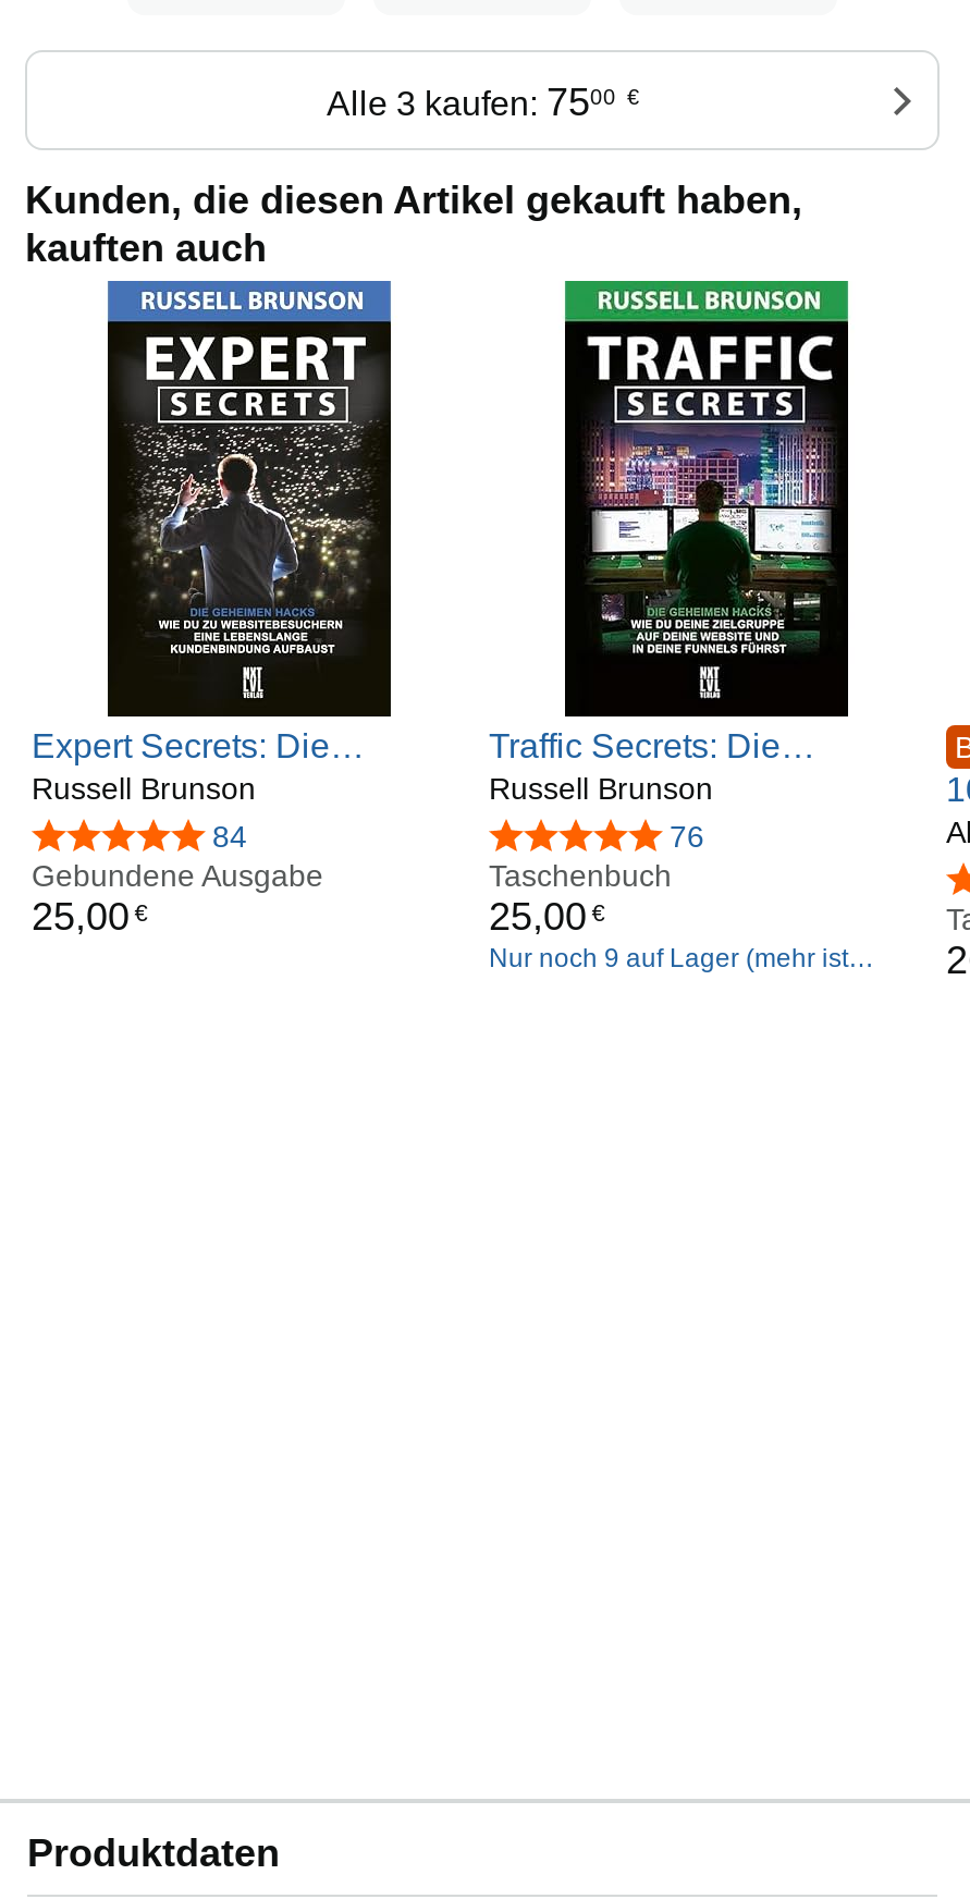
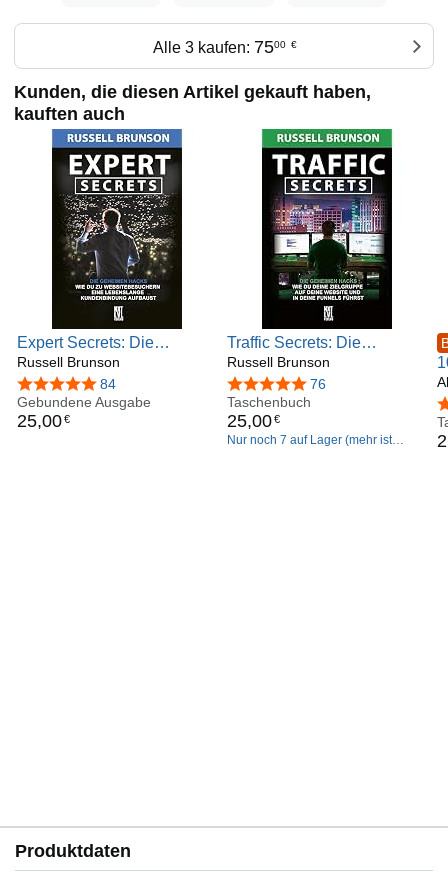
[489,943,848,973] Nur noch 9 auf Lager (mehr ist -> [227,433,392,447] Nur noch 7 auf Lager (mehr ist

